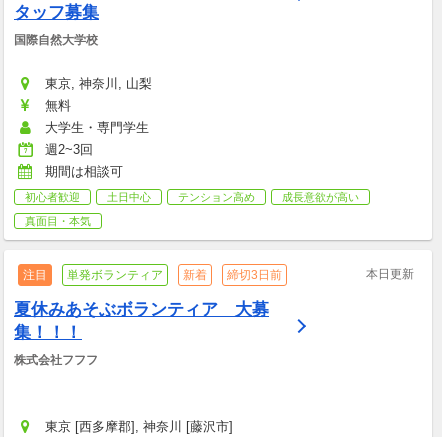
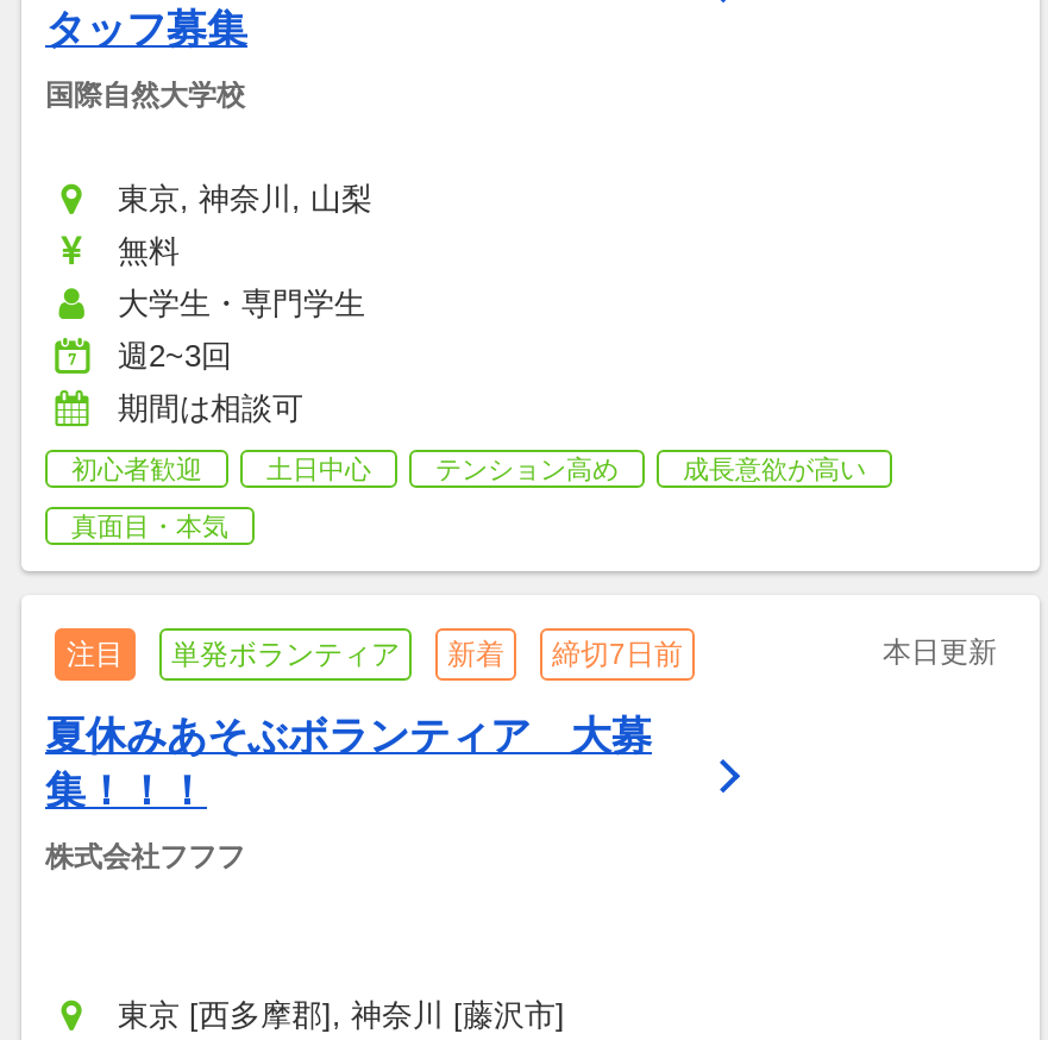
[23,267,282,281] 注目 単発ボランティア 新着 締切3日前 -> [67,637,683,670] 注目 単発ボランティア 新着 締切7日前

